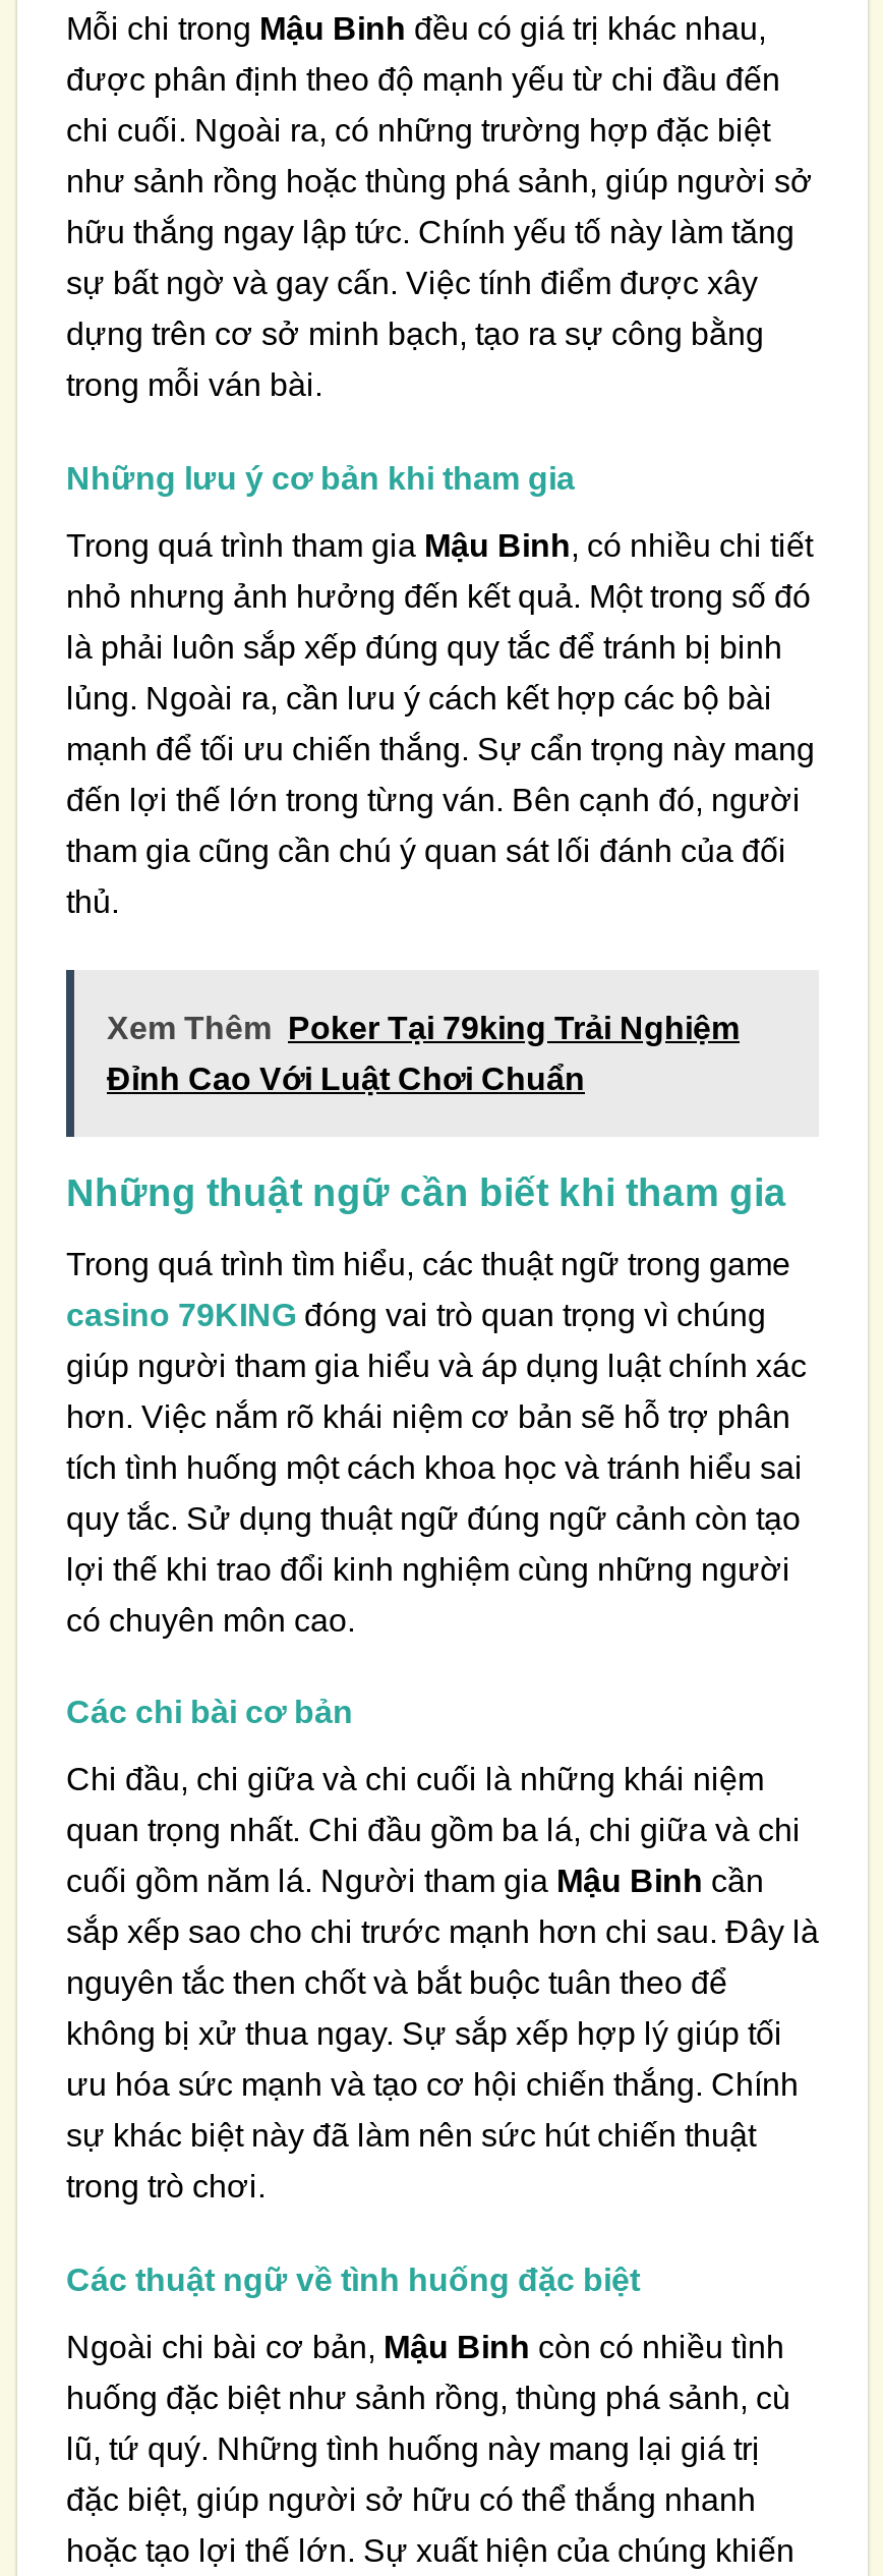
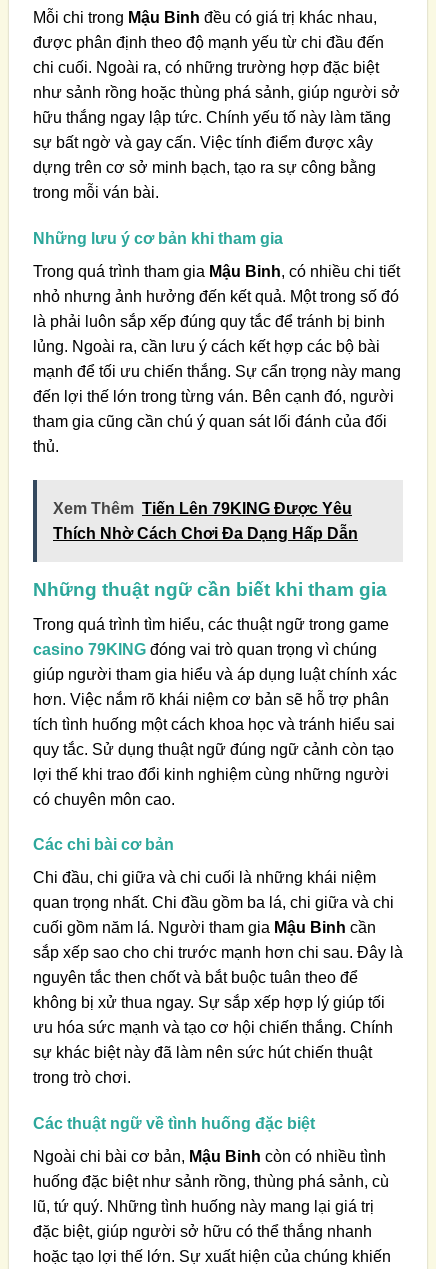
[107,1011,740,1045] Xem Thêm Poker Tại 79king Trải Nghiệm -> [53,500,352,517] Xem Thêm Tiến Lên 79KING Được Yêu
[107,1062,585,1096] Đỉnh Cao Với Luật Chơi Chuẩn -> [53,525,358,542] Thích Nhờ Cách Chơi Đa Dạng Hấp Dẫn

